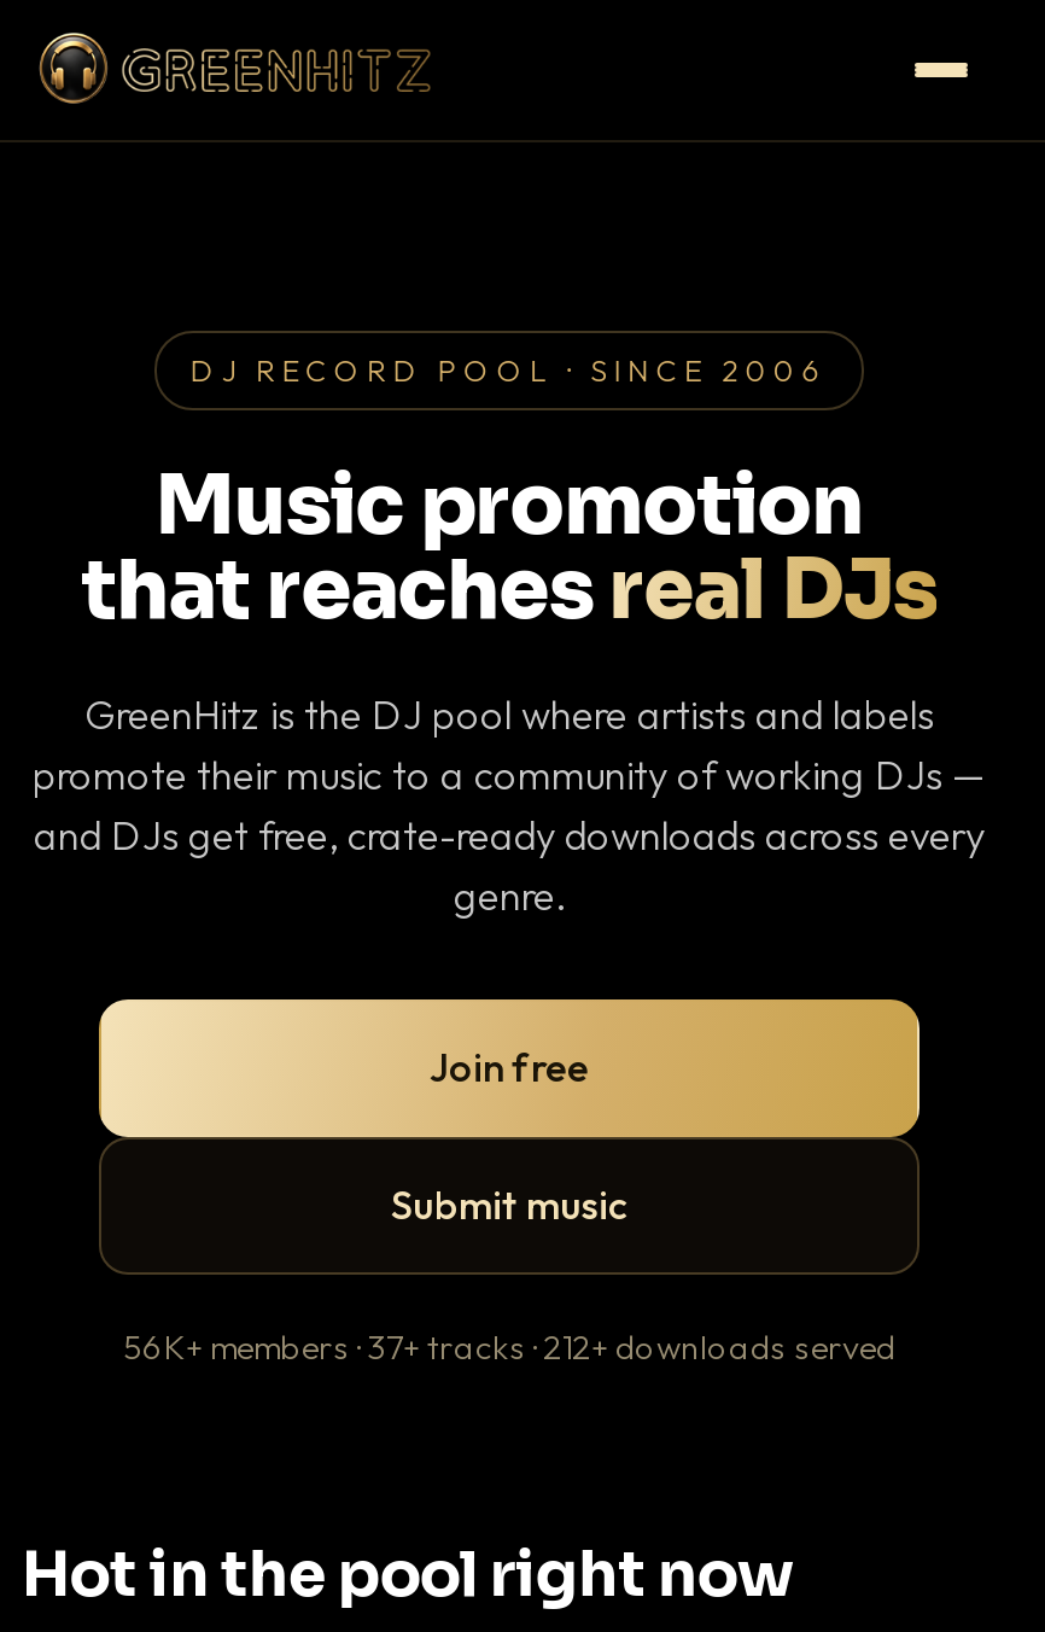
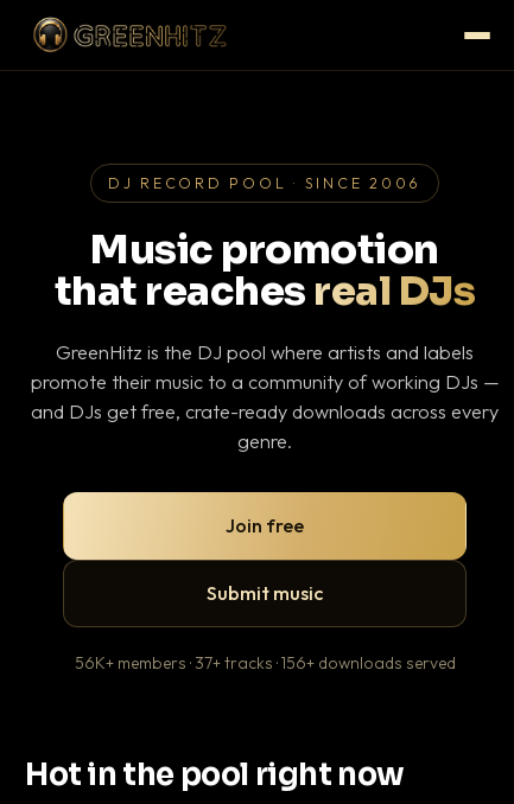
[123,1325,895,1369] 56K+ members · 37+ tracks · 212+ downloads served -> [74,652,455,674] 56K+ members · 37+ tracks · 156+ downloads served

